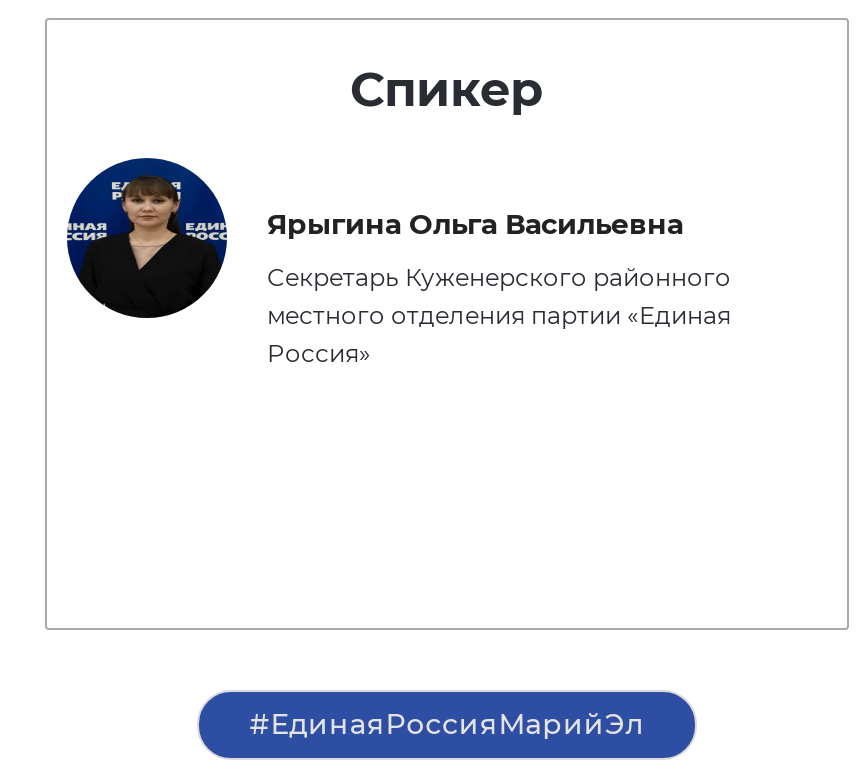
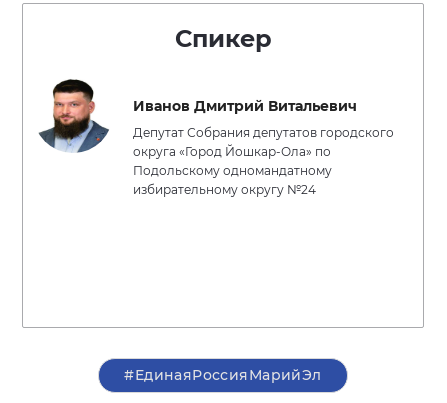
[65,155,683,321] [image] | Ярыгина Ольга Васильевна -> [34,78,357,154] [image] | Иванов Дмитрий Витальевич
[267,261,731,367] Секретарь Куженерского районного | местного отделения партии «Единая | Россия» -> [133,125,394,197] Депутат Собрания депутатов городского | округа «Город Йошкар-Ола» по | Подольскому одномандатному | избирательному округу №24

